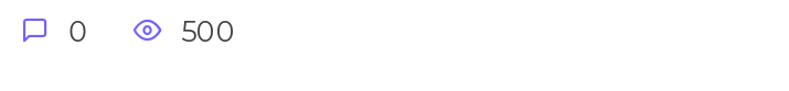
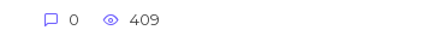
[181,15,236,48] 500 -> [130,11,160,29] 409

